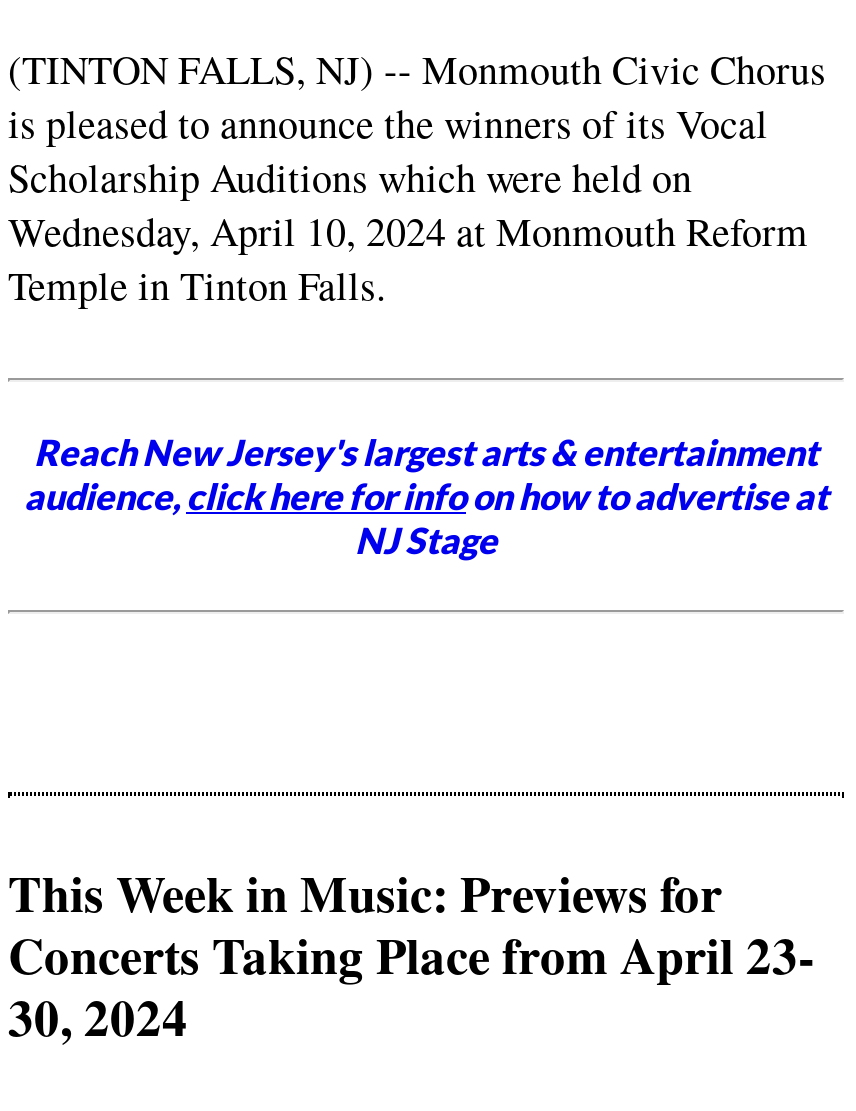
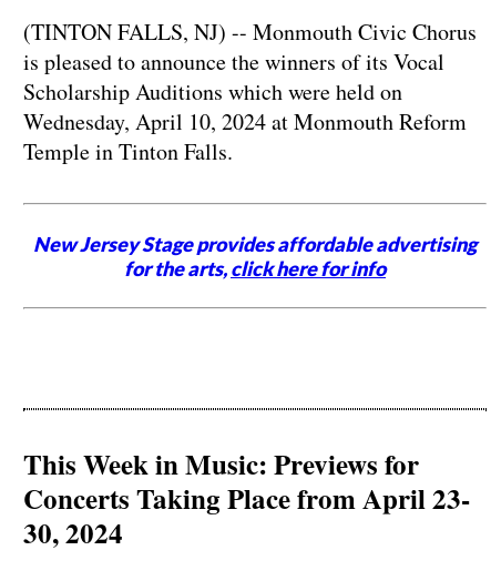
[24,431,828,563] Reach New Jersey's largest arts & entertainment | audience, click here for infoon how to advertise at | NJ Stage -> [33,232,477,281] New Jersey Stage provides affordable advertising | for the arts, click here for info

